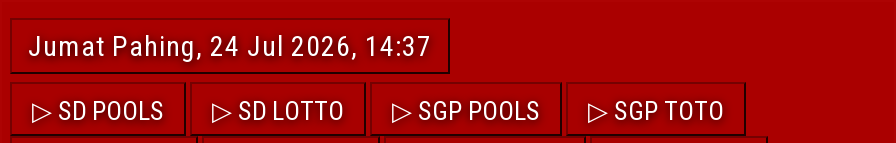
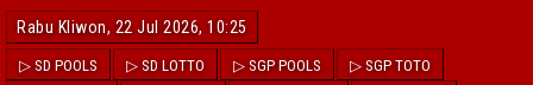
[28,30,432,62] Jumat Pahing, 24 Jul 2026, 14:37 -> [17,18,247,37] Rabu Kliwon, 22 Jul 2026, 10:25

